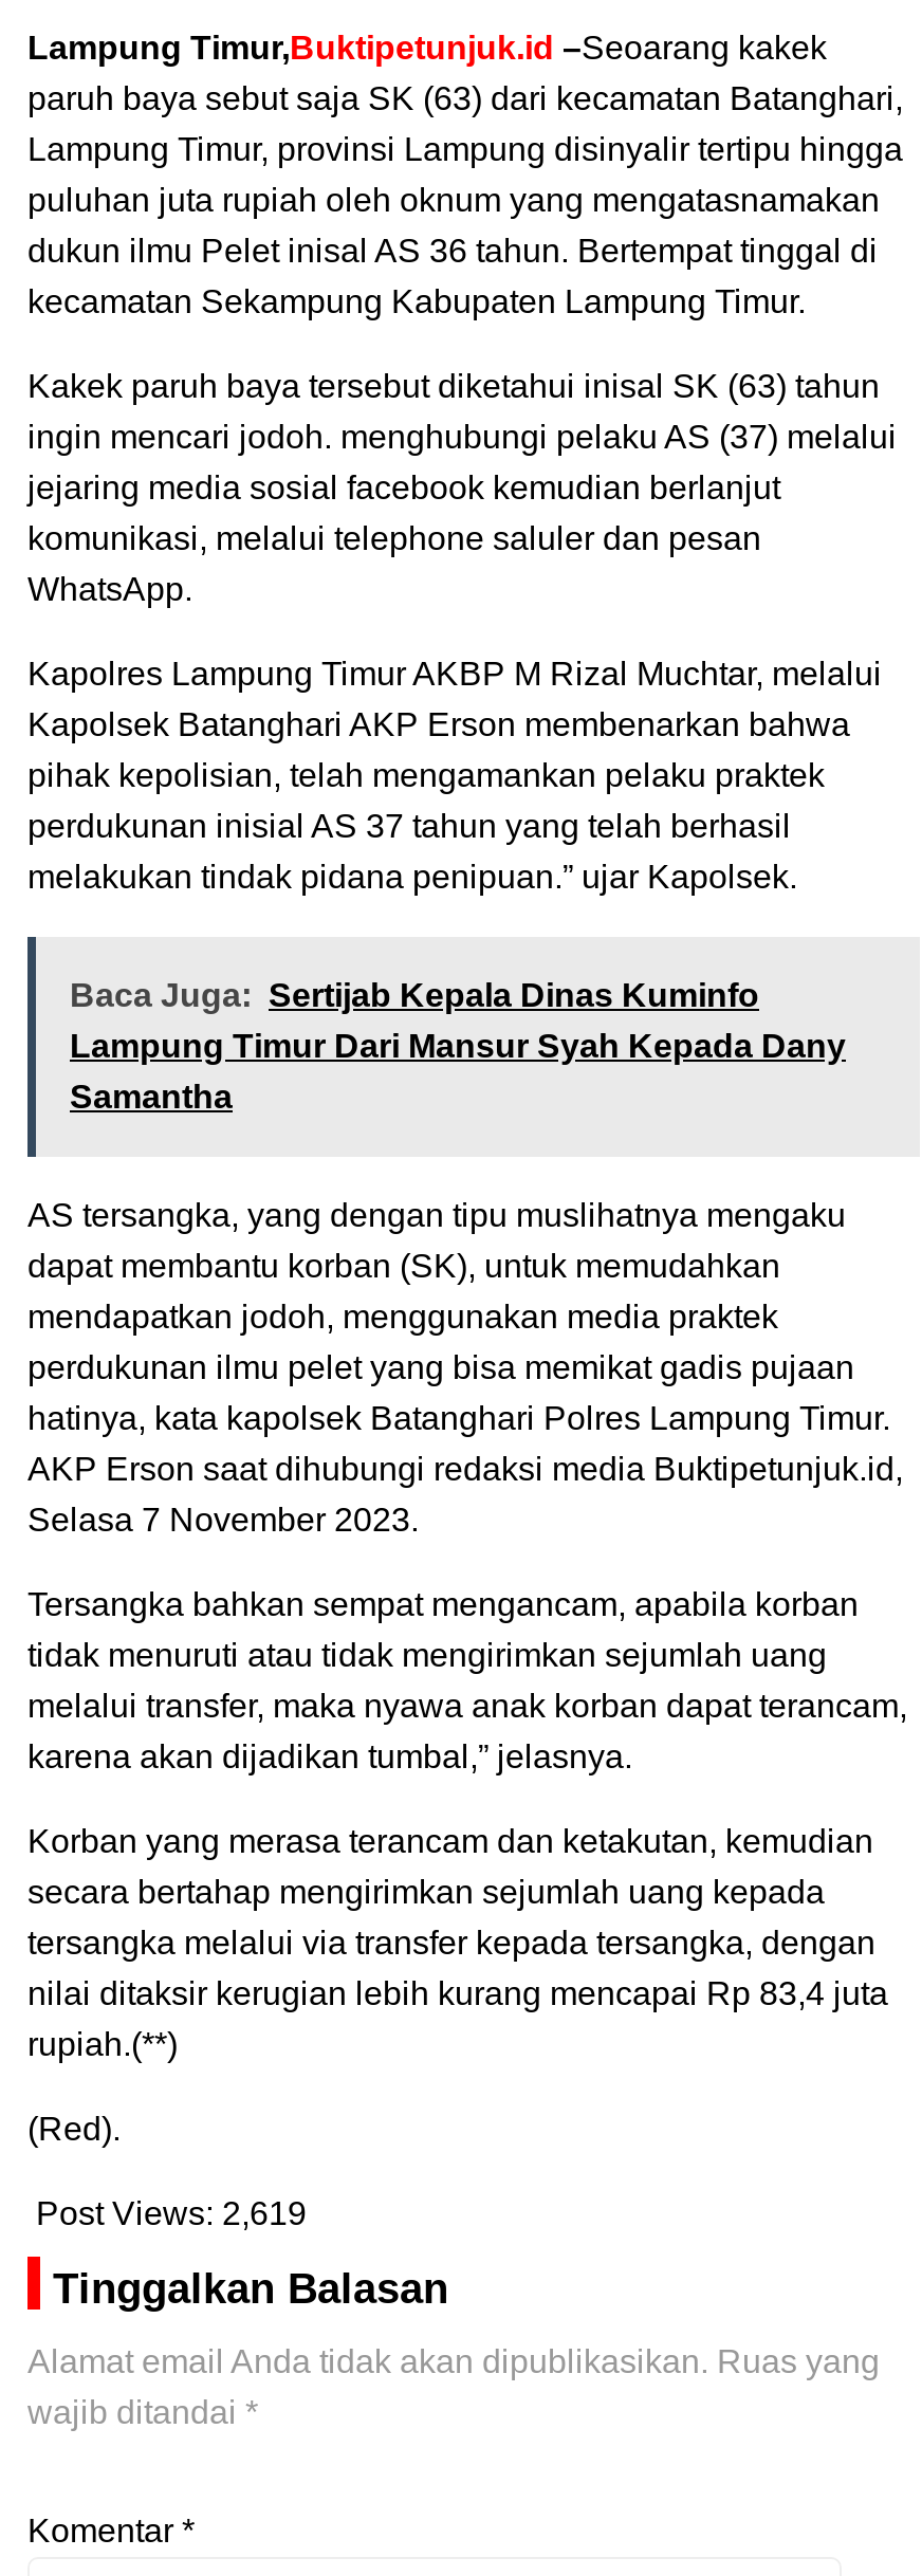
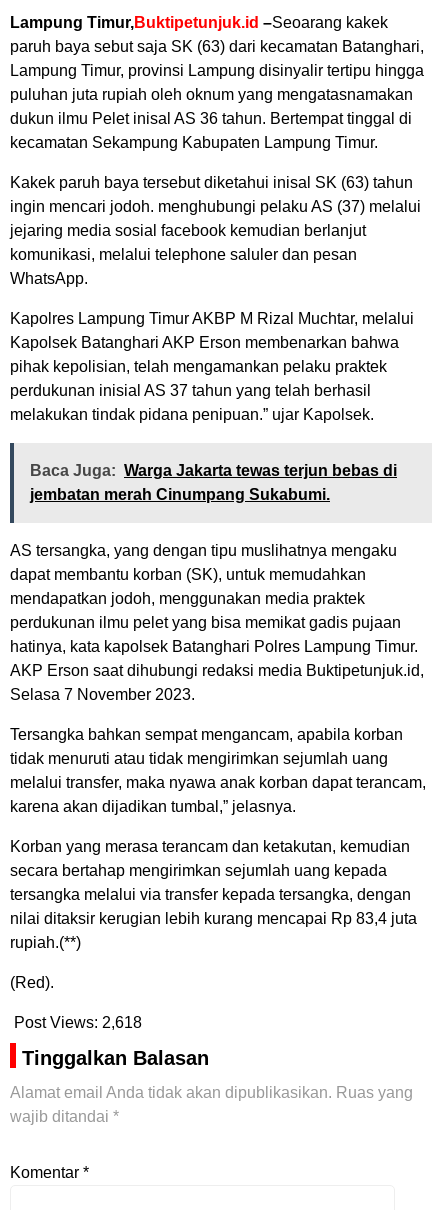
[70,978,846,1115] Baca Juga: Sertijab Kepala Dinas Kuminfo | Lampung Timur Dari Mansur Syah Kepada Dany | Samantha -> [30,462,397,503] Baca Juga: Warga Jakarta tewas terjun bebas di | jembatan merah Cinumpang Sukabumi.
[36,2196,307,2232] Post Views: 2,619 -> [14,1014,142,1031] Post Views: 2,618

